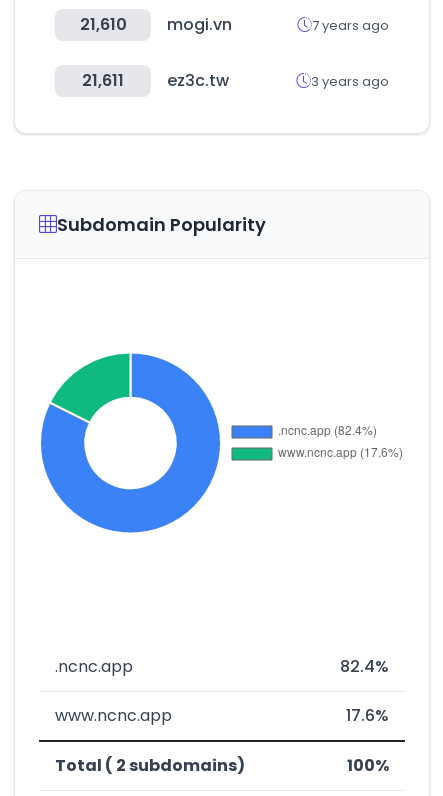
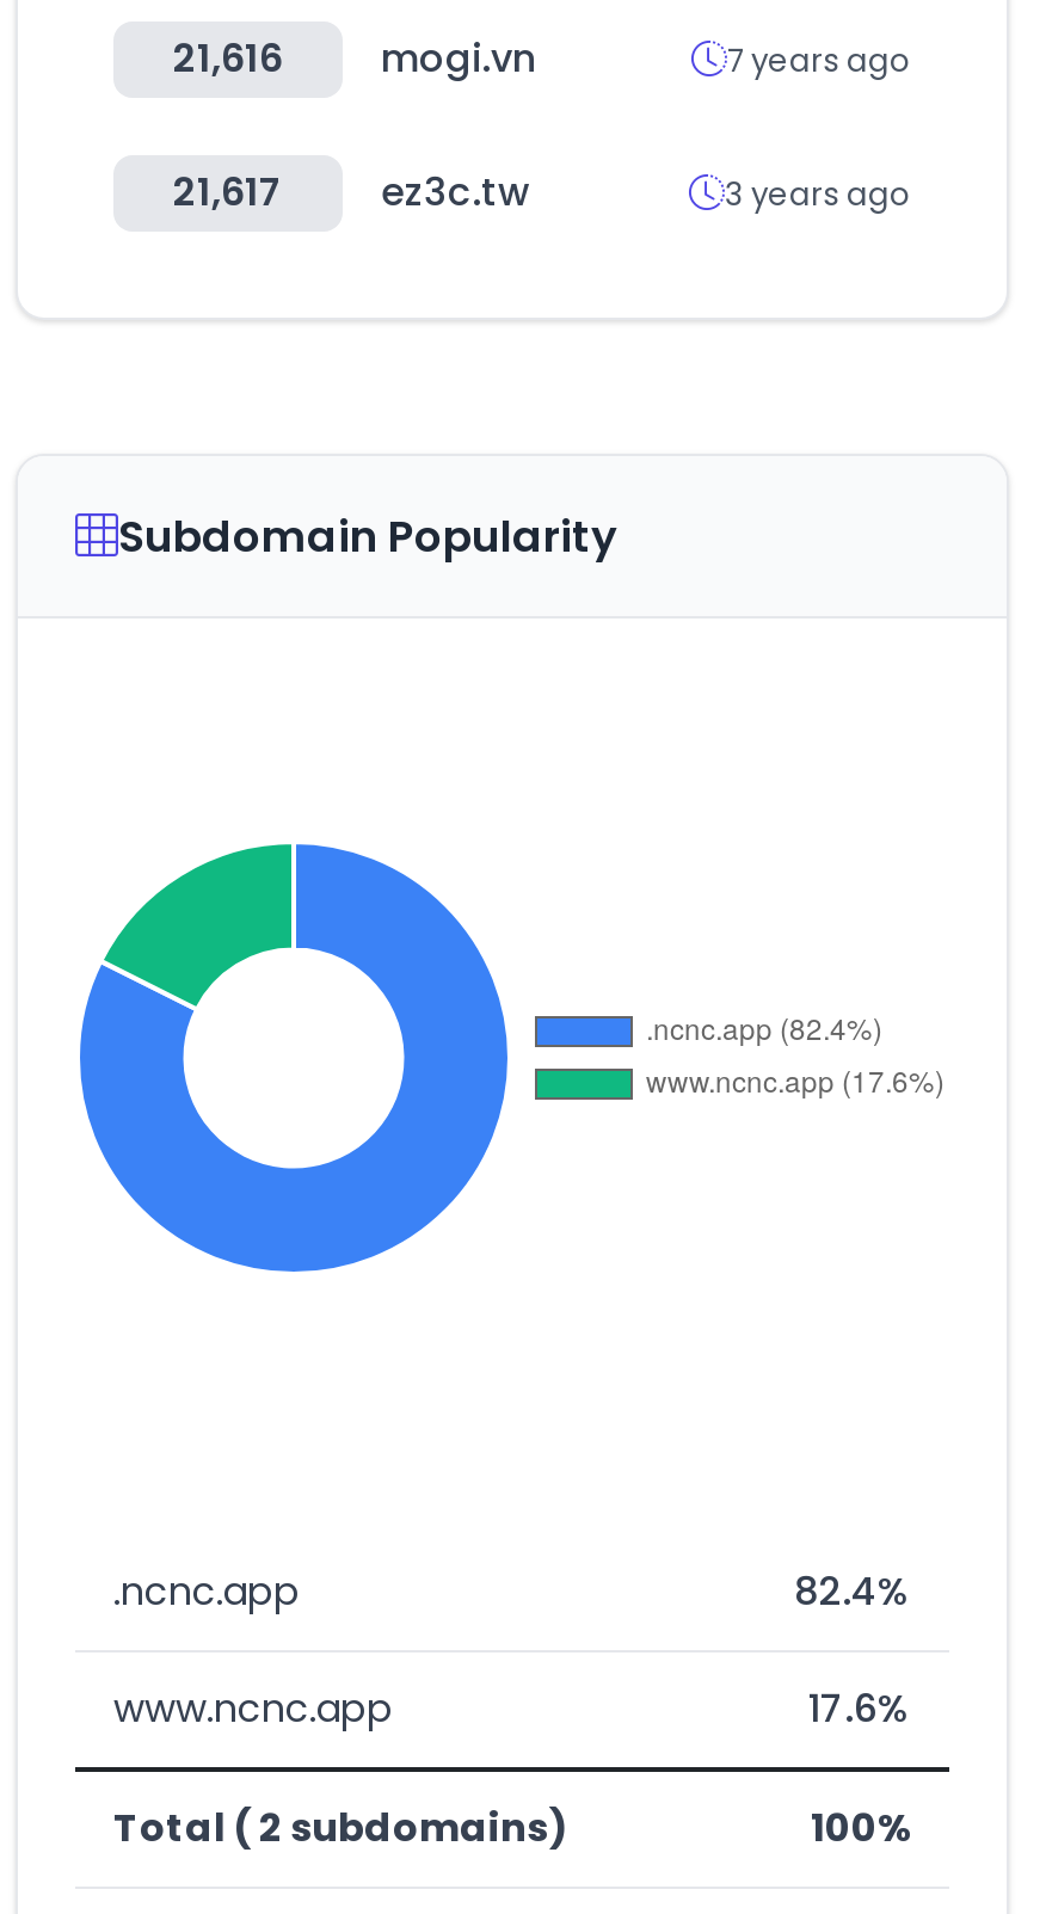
[79,13,232,36] 21,610 mogi.vn -> [173,31,536,86] 21,616 mogi.vn
[82,69,229,92] 21,611 ez3c.tw -> [173,165,529,220] 21,617 ez3c.tw

